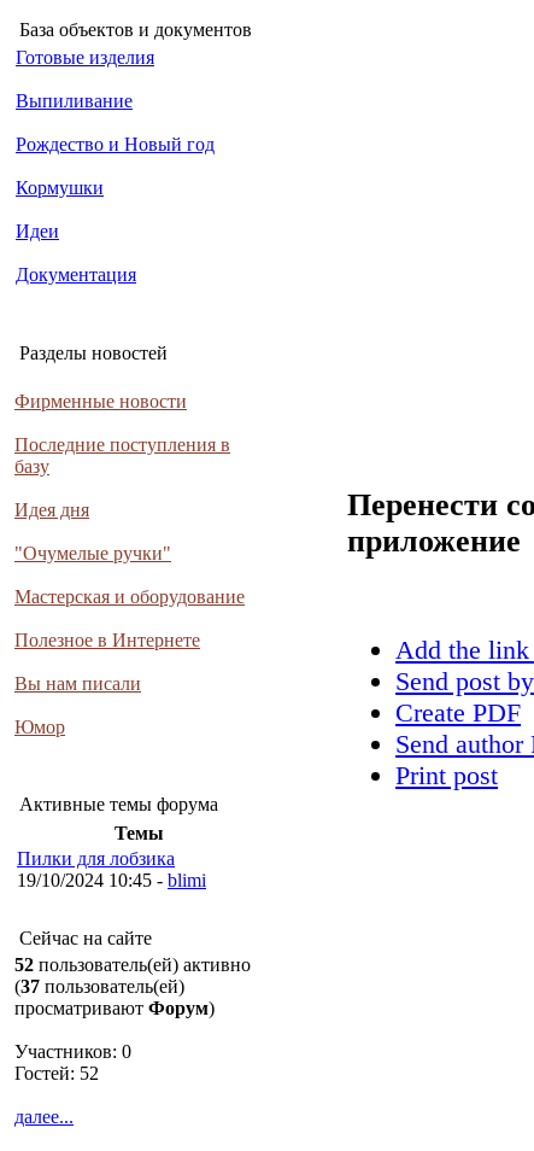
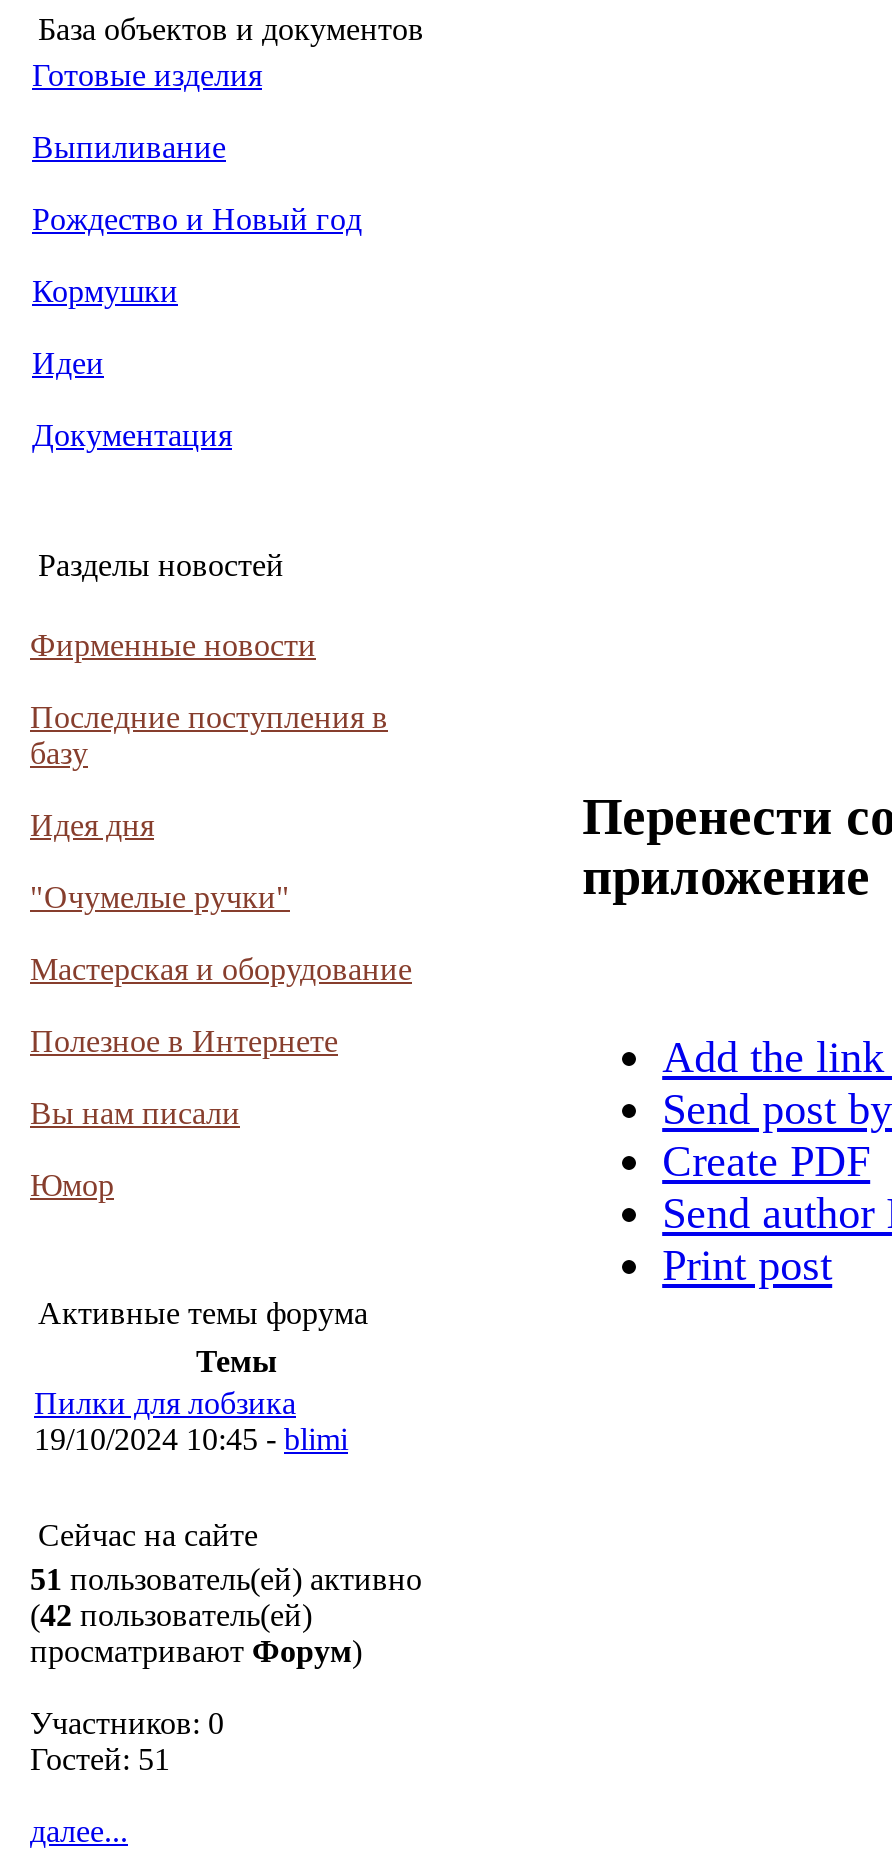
[14,954,251,975] 52 пользователь(ей) активно -> [30,1562,422,1596] 51 пользователь(ей) активно
[14,976,184,997] (37 пользователь(ей) -> [30,1598,312,1632] (42 пользователь(ей)
[14,1063,99,1083] Гостей: 52 -> [30,1742,170,1776] Гостей: 51

